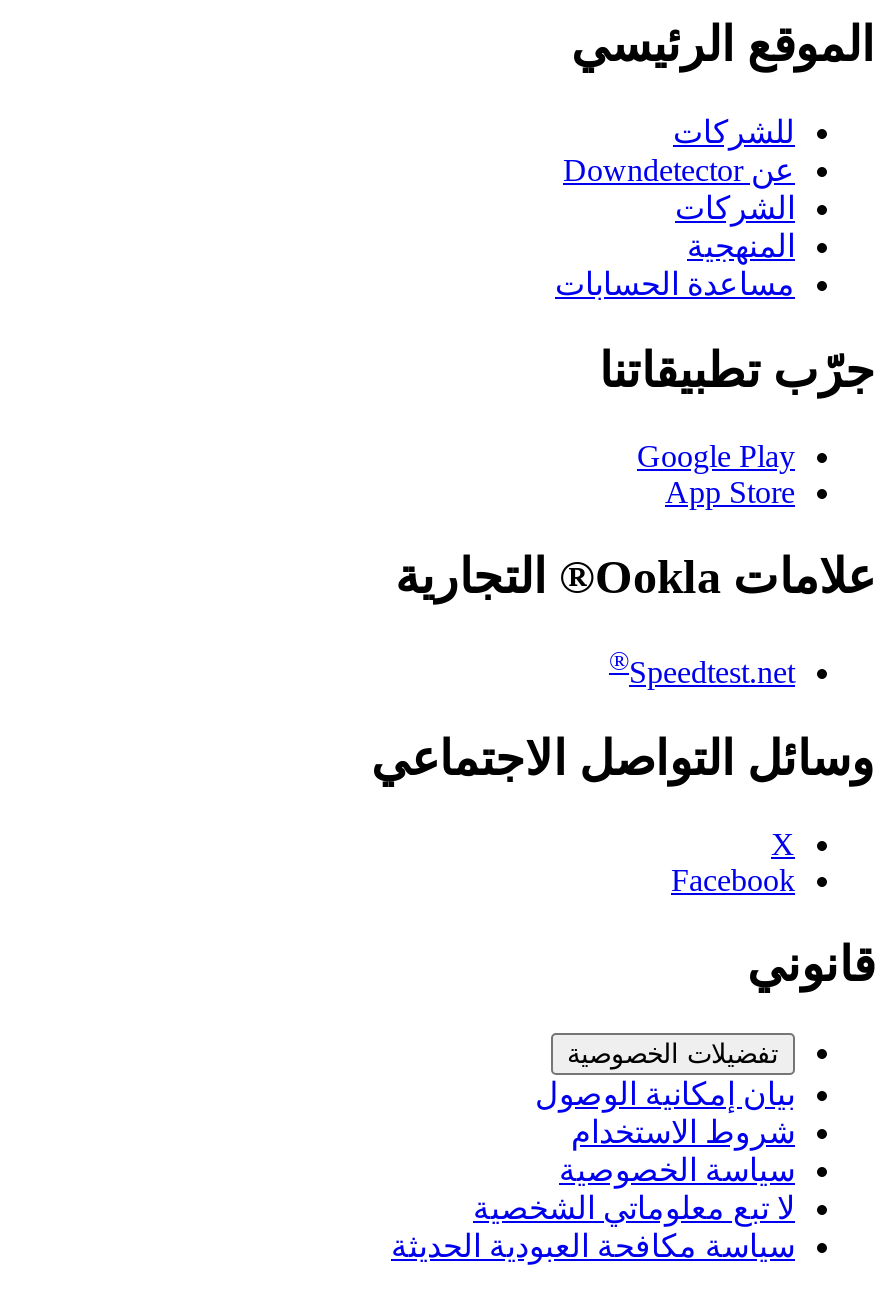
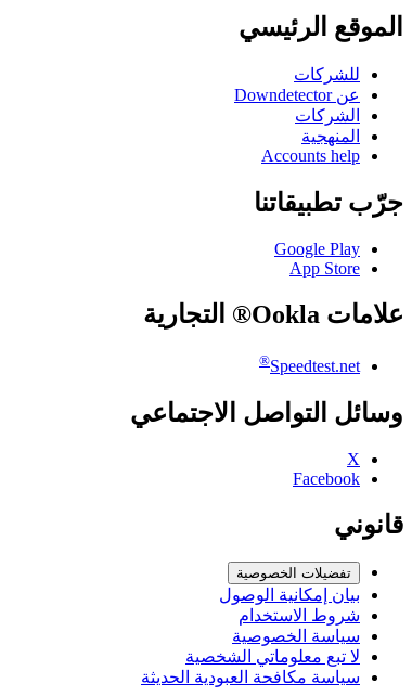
[555,267,795,301] مساعدة الحسابات -> [261,146,360,165] Accounts help

